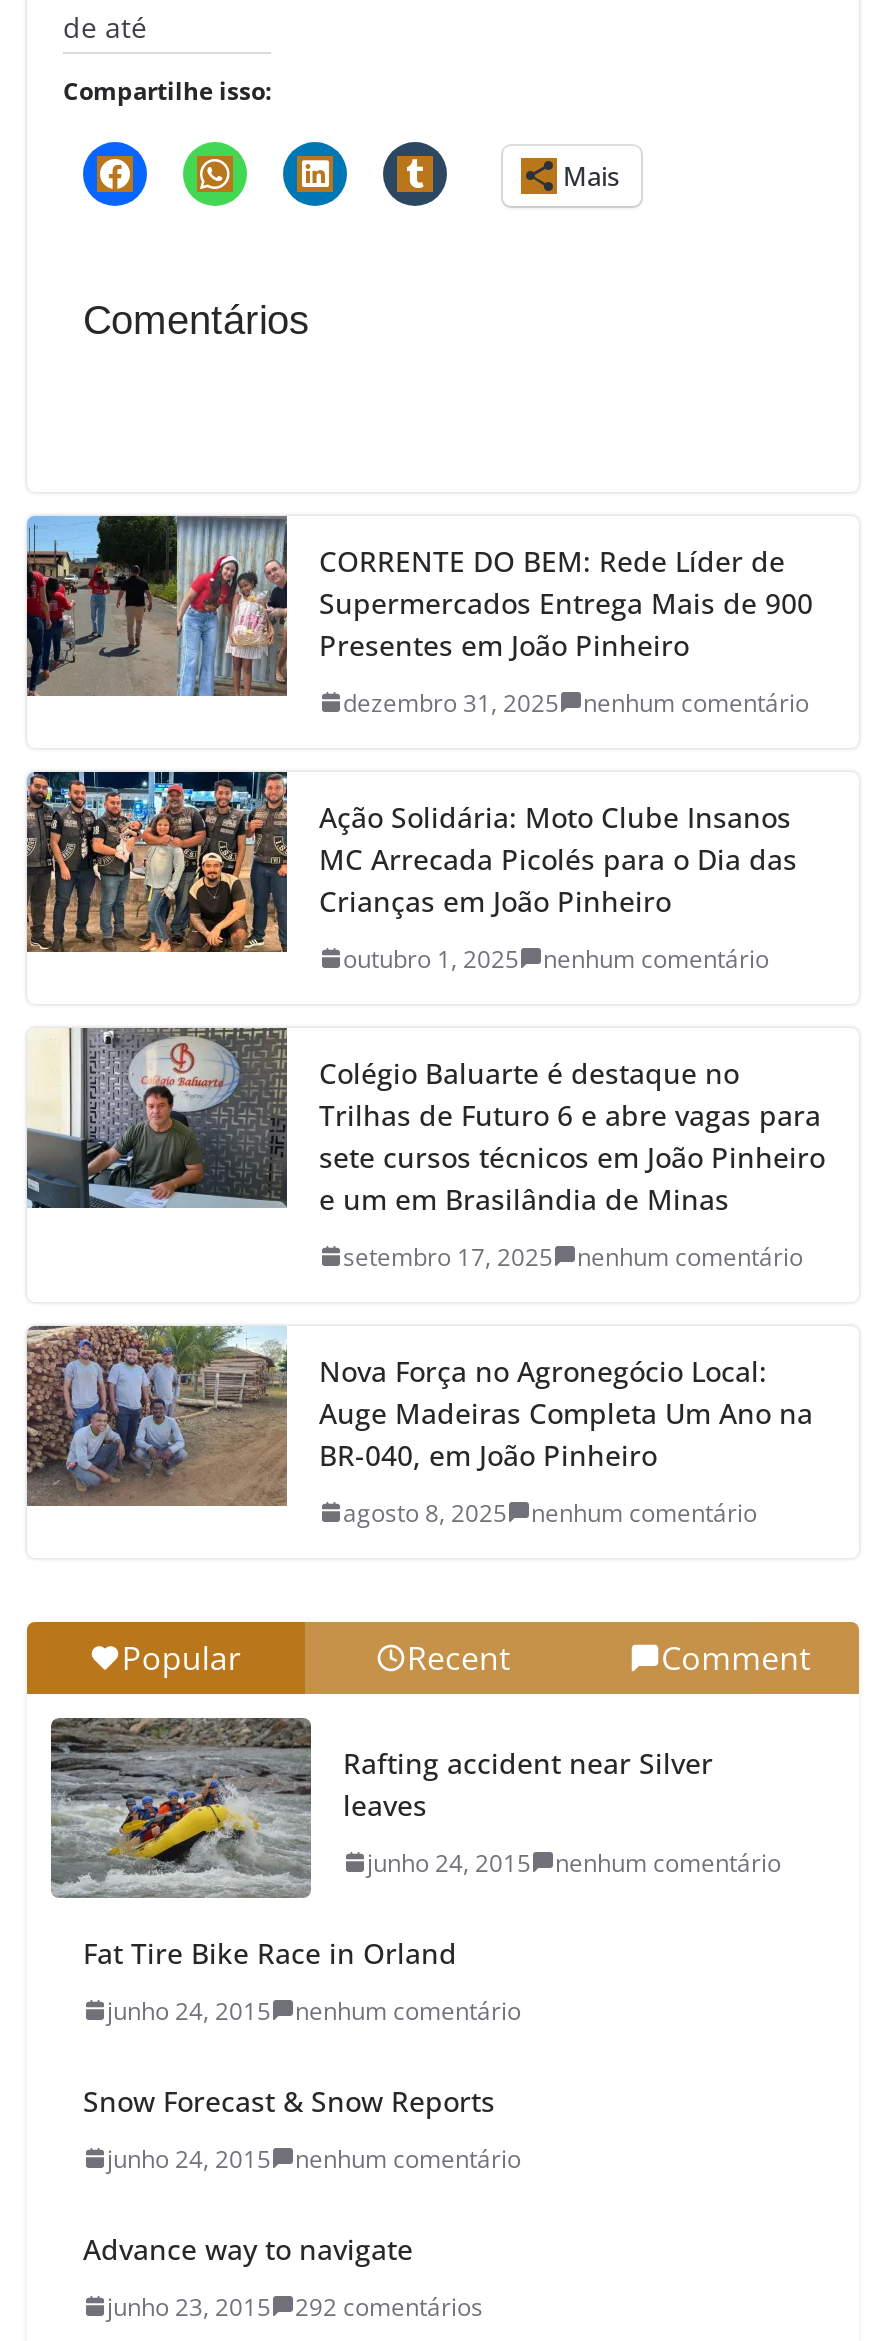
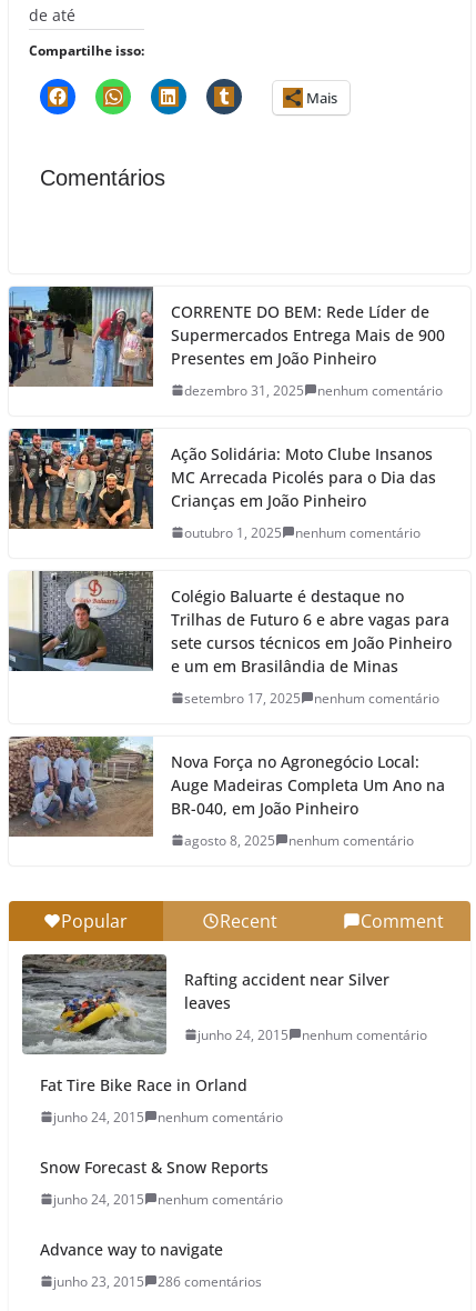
[107,2290,483,2324] junho 23, 2015 292 comentários -> [53,1272,262,1291] junho 23, 2015 286 comentários

